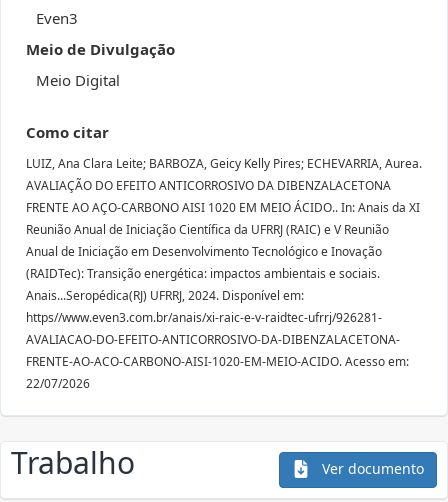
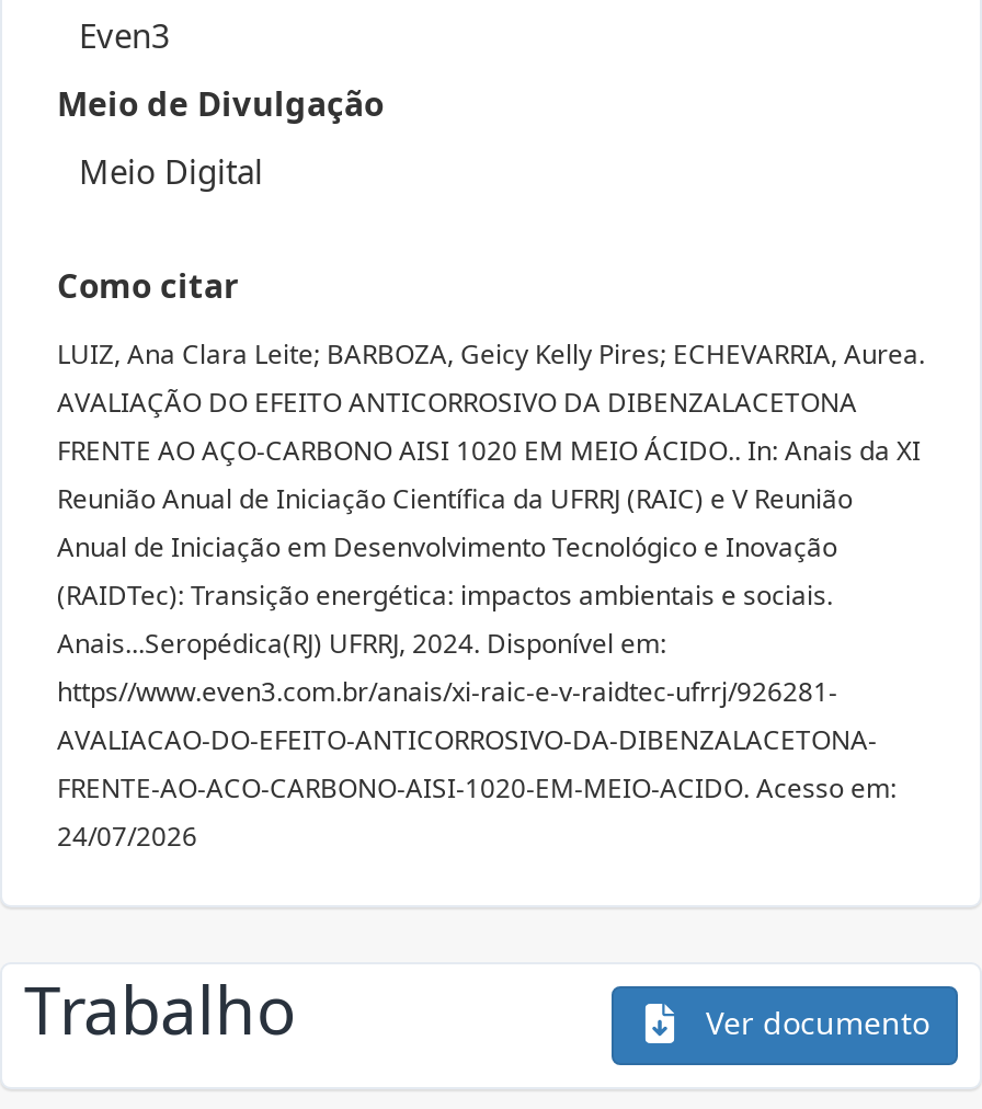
[26,375,90,392] 22/07/2026 -> [57,818,197,855] 24/07/2026

